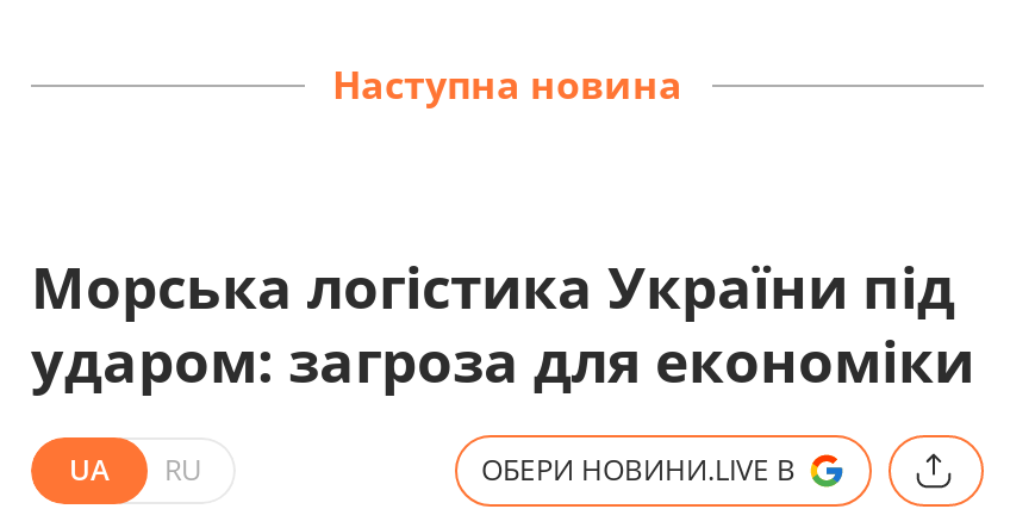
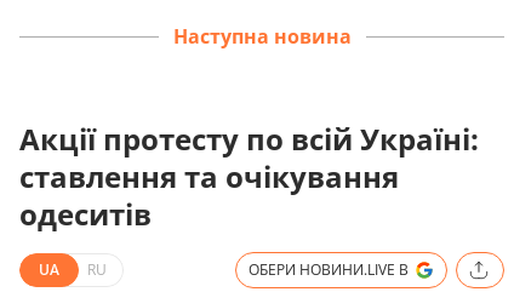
[31,247,974,399] Морська логістика України під | ударом: загроза для економіки -> [19,119,479,234] Акції протесту по всій Україні: | ставлення та очікування | одеситів

